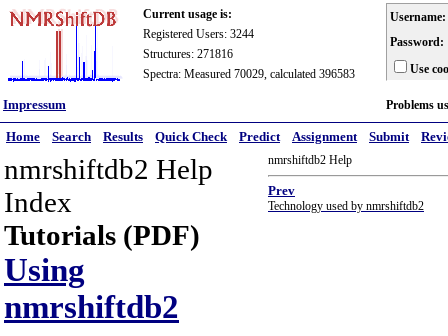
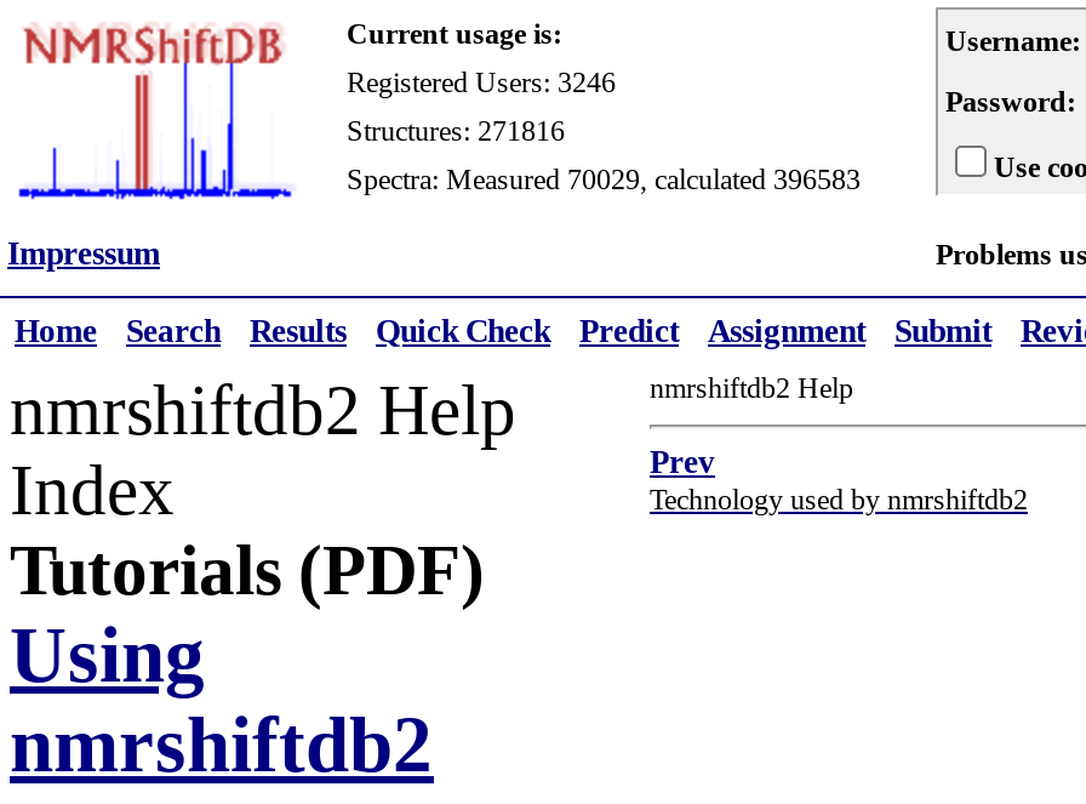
[143,27,254,41] Registered Users: 3244 -> [347,65,616,99] Registered Users: 3246

